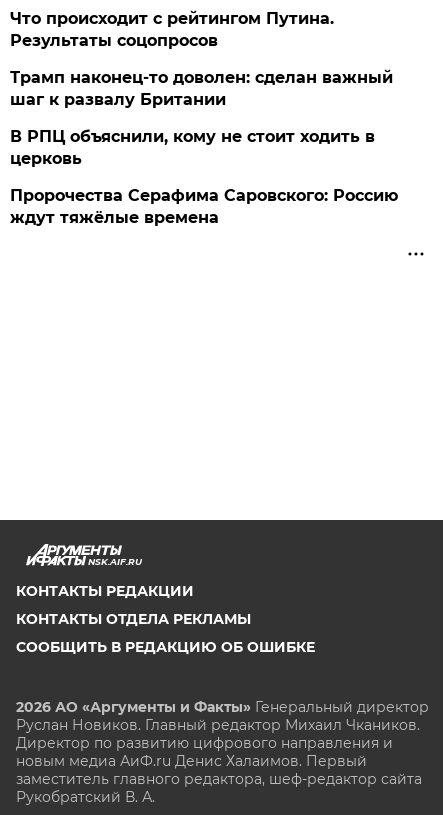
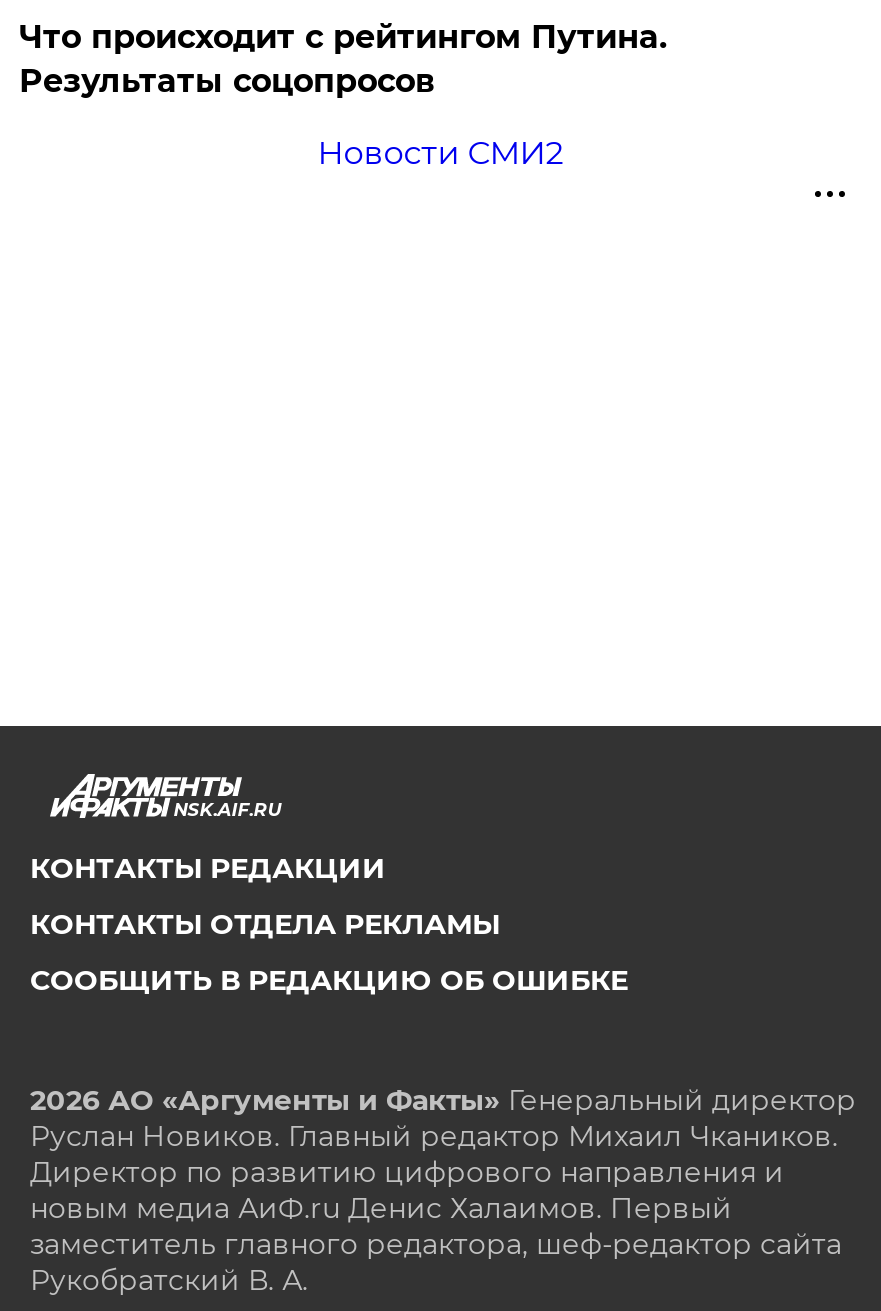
[10,68,398,227] Трамп наконец-то доволен: сделан важный | шаг к развалу Британии | В РПЦ объяснили, кому не стоит ходить в | церковь | Пророчества Серафима Саровского: Россию | ждут тяжёлые времена -> [317,134,563,172] Новости СМИ2

